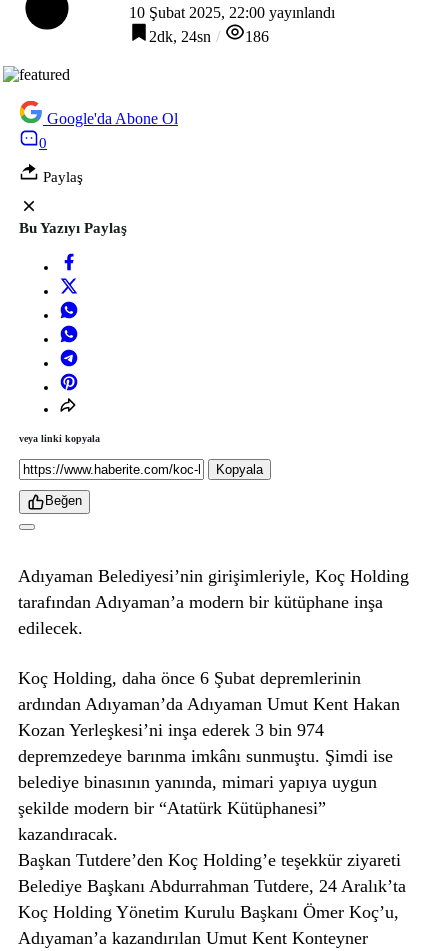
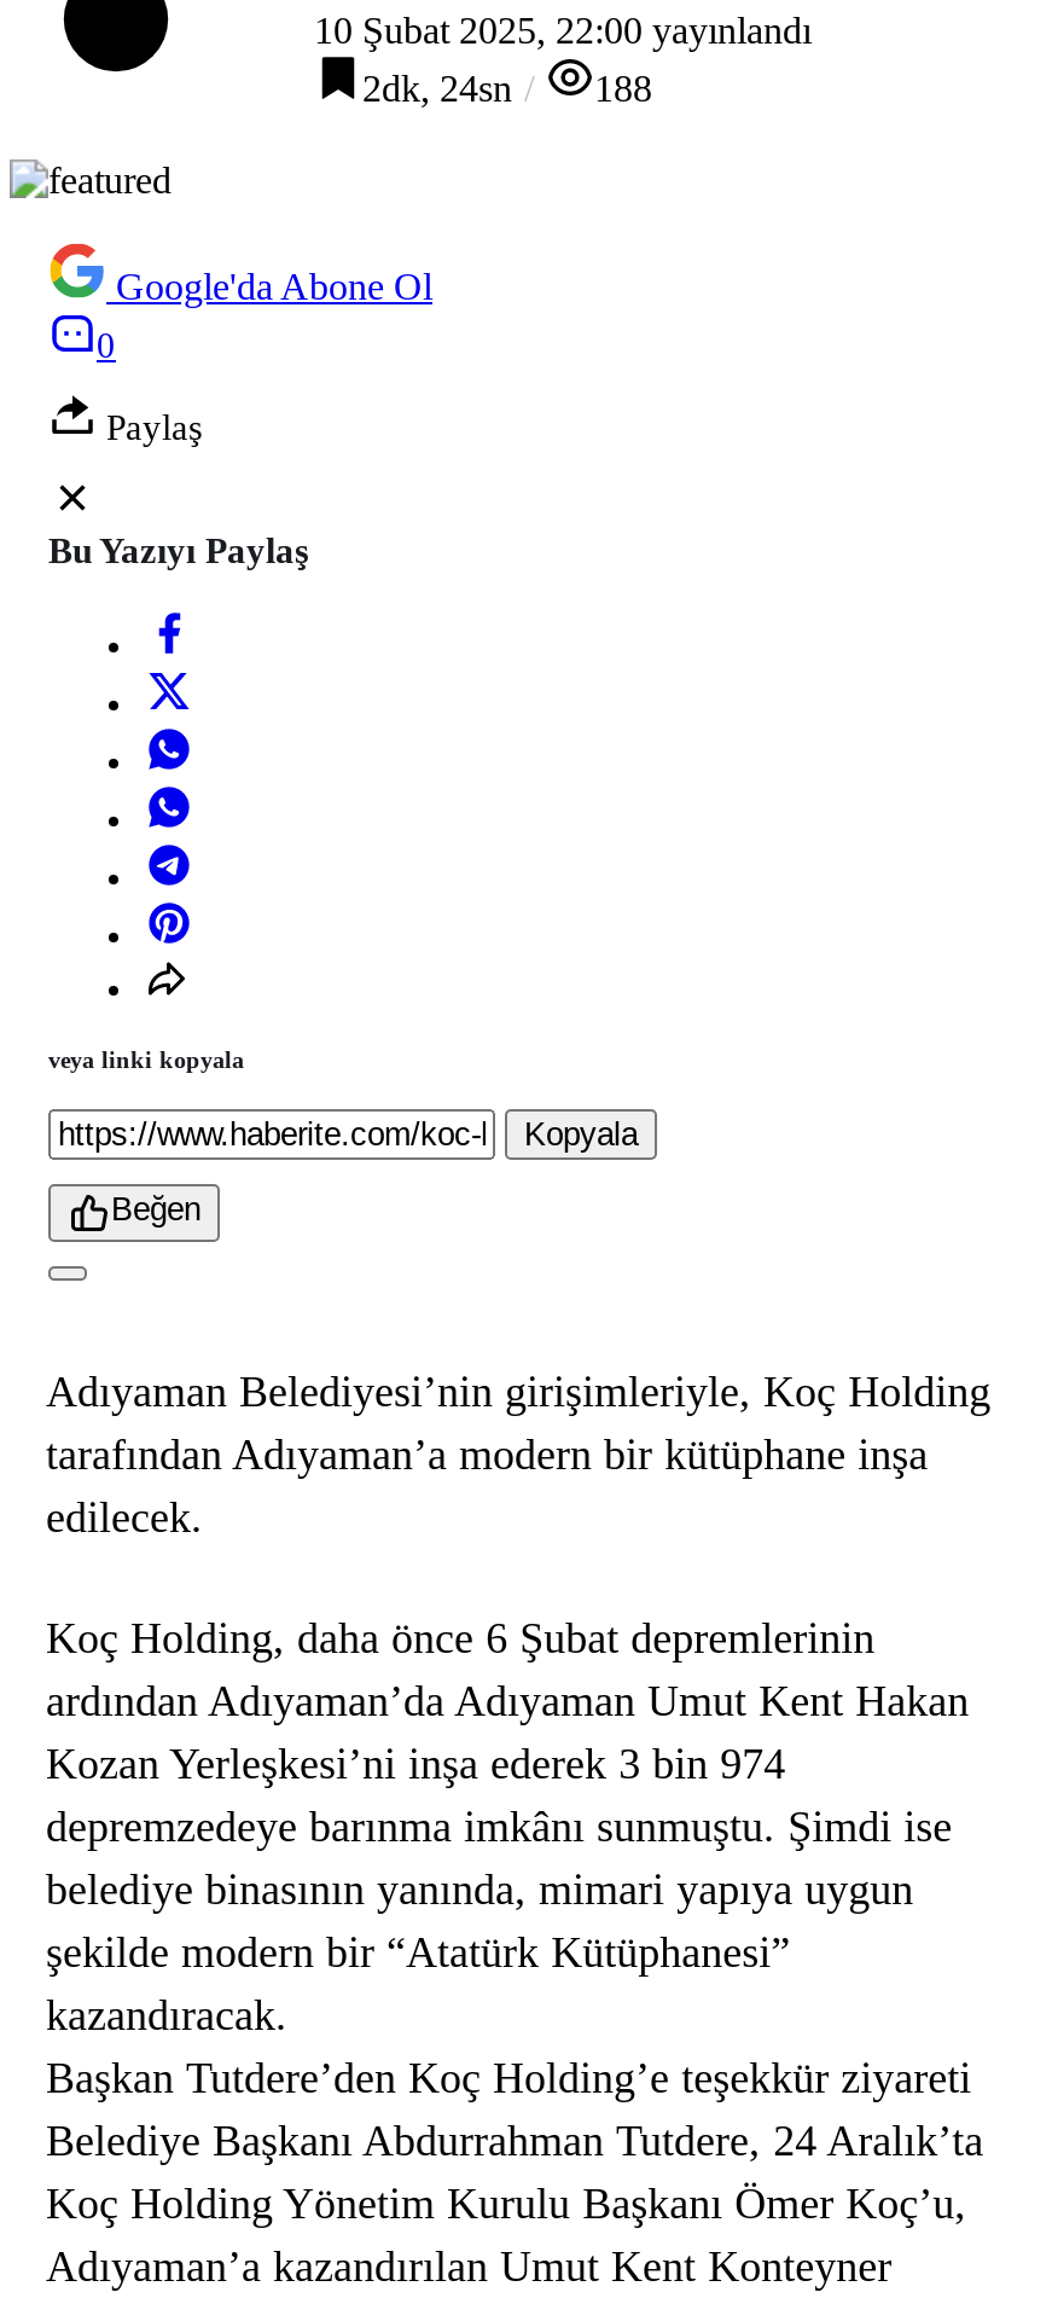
[149,28,269,45] 2dk, 24sn 186 -> [362,68,652,109] 2dk, 24sn 188

